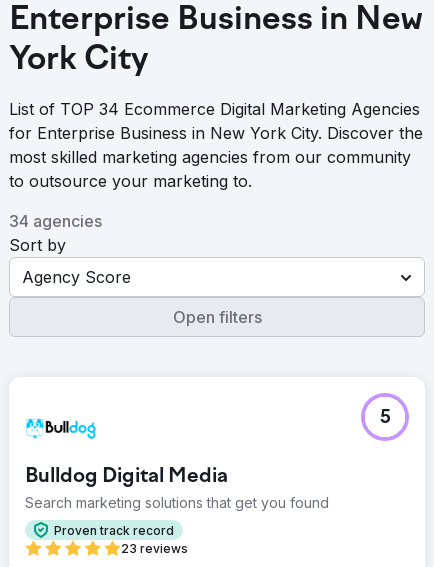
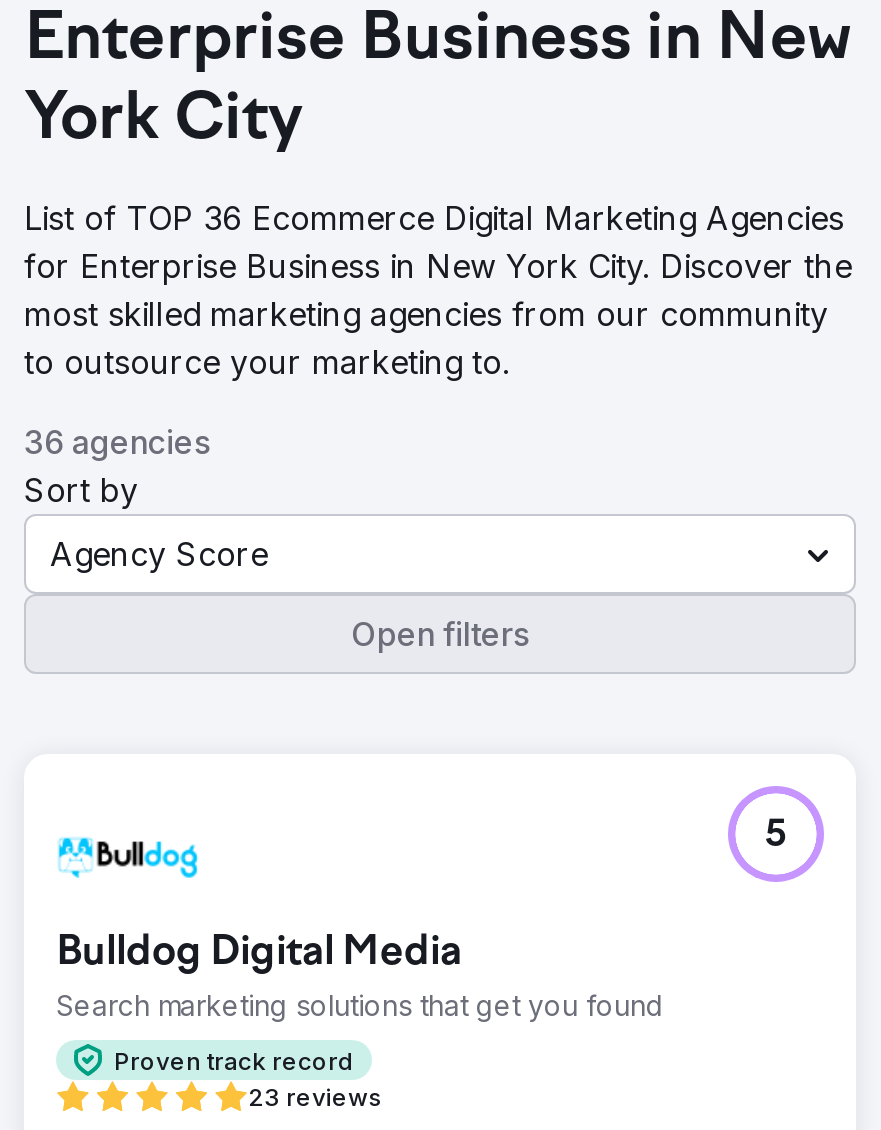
[9,99,420,119] List of TOP 34 Ecommerce Digital Marketing Agencies -> [24,198,844,238] List of TOP 36 Ecommerce Digital Marketing Agencies
[9,211,102,231] 34 agencies -> [24,422,210,462] 36 agencies

